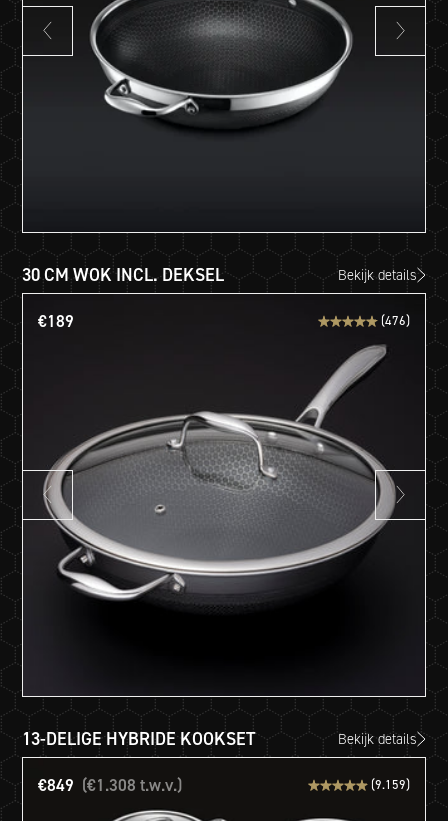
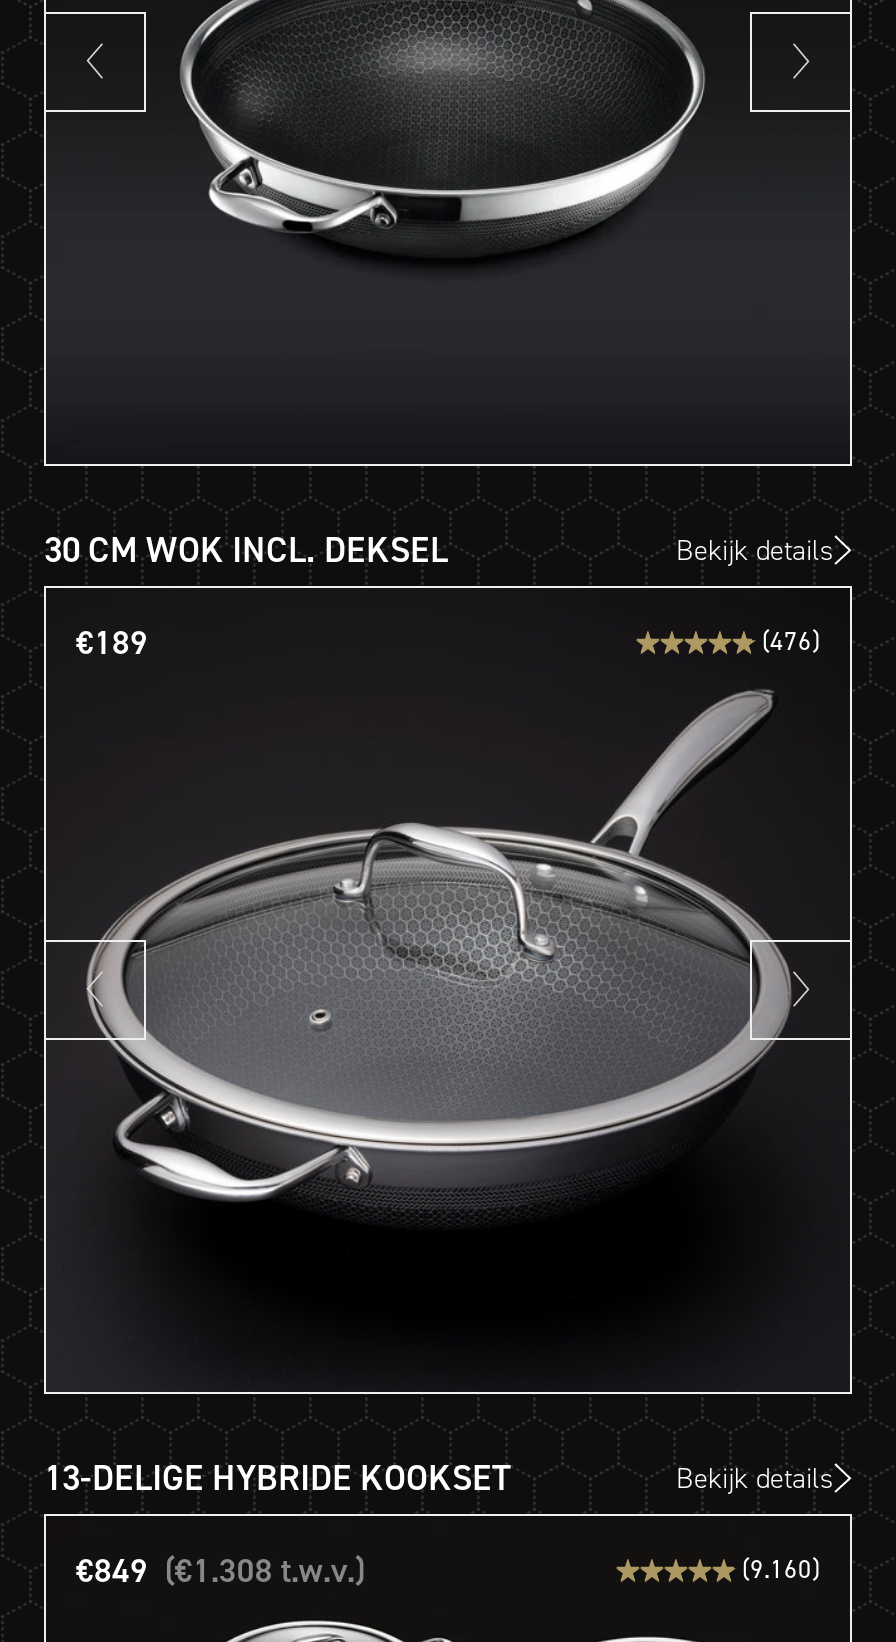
[371,776,410,793] (9.159) -> [742,1552,820,1586] (9.160)

